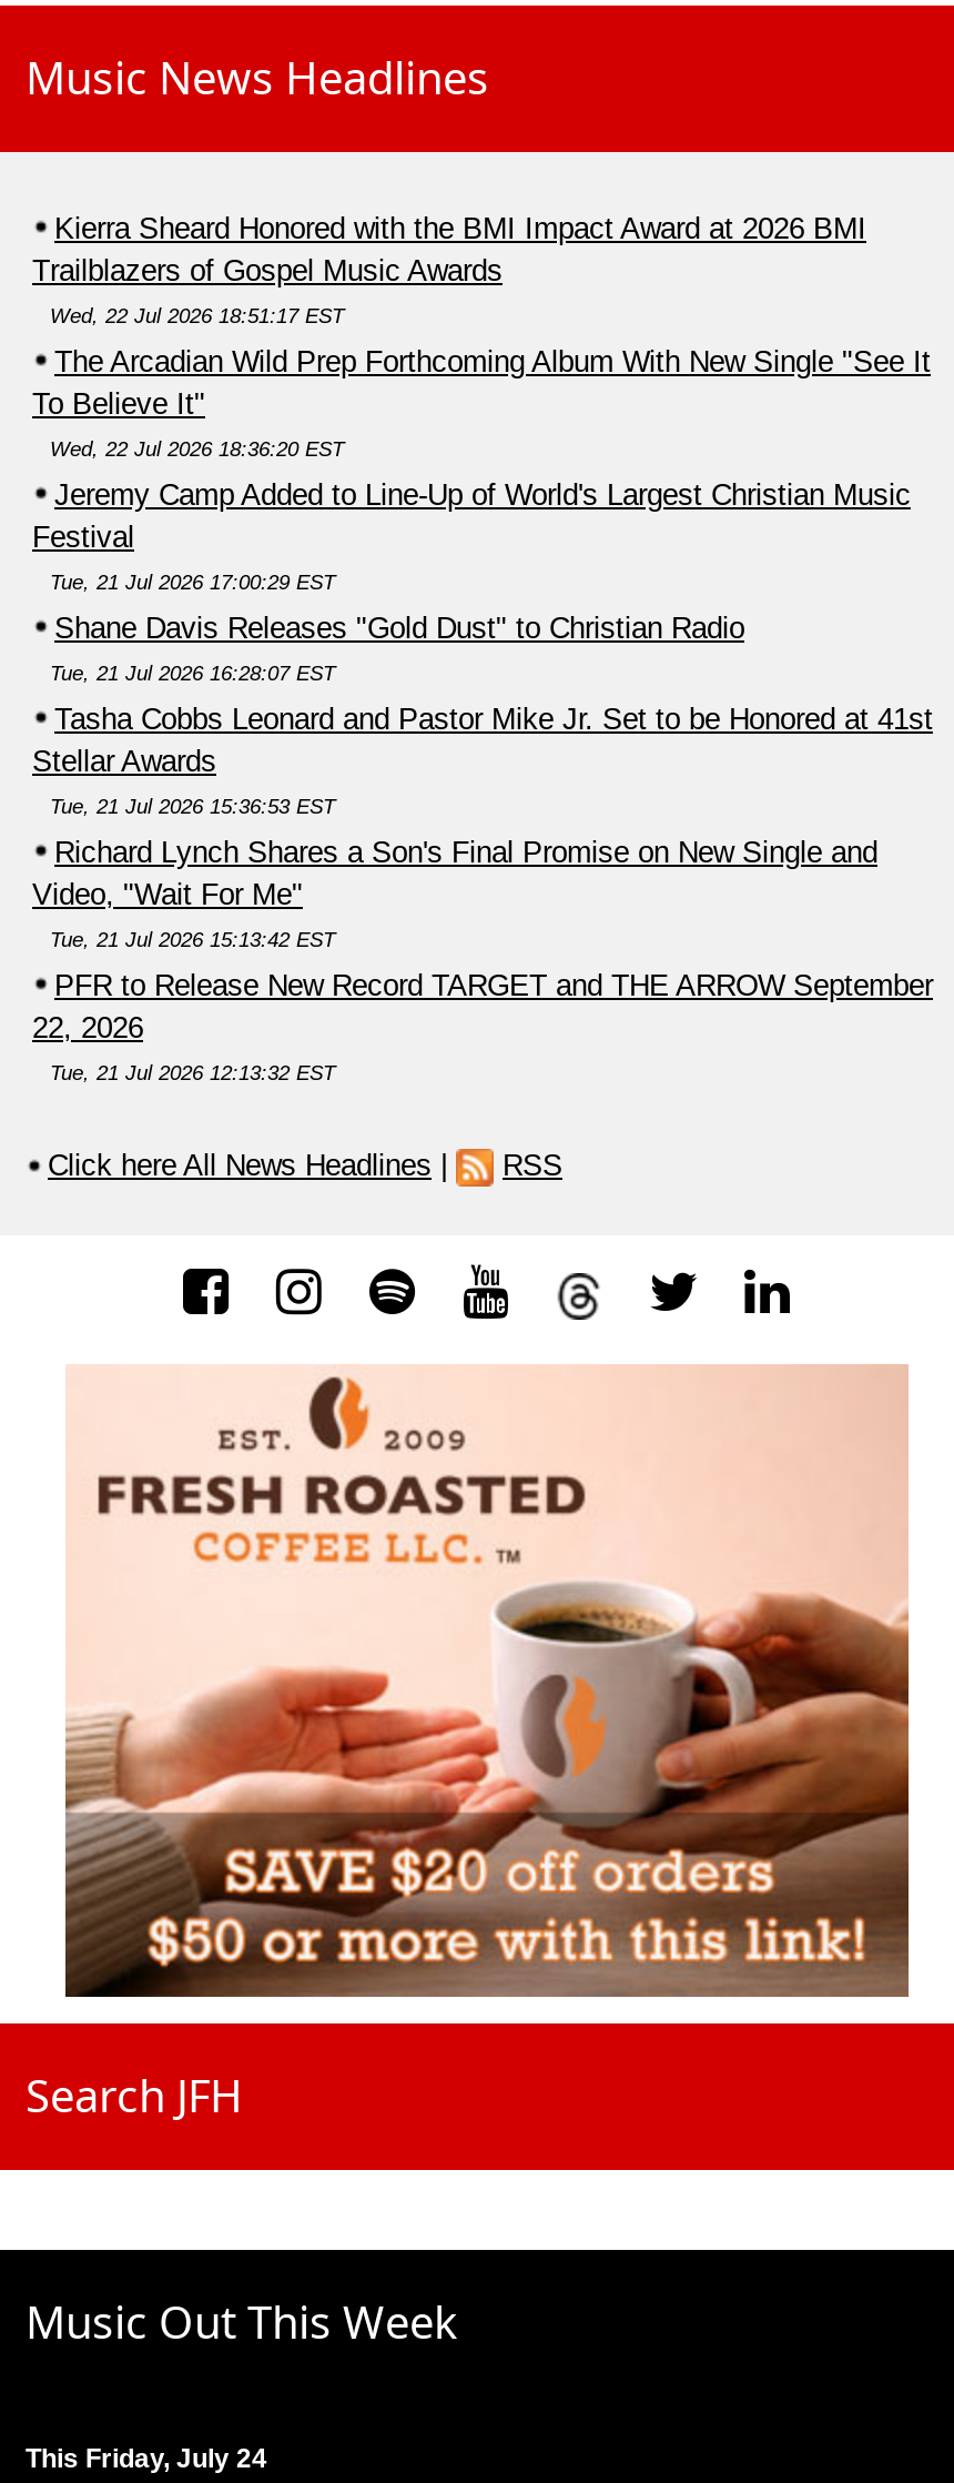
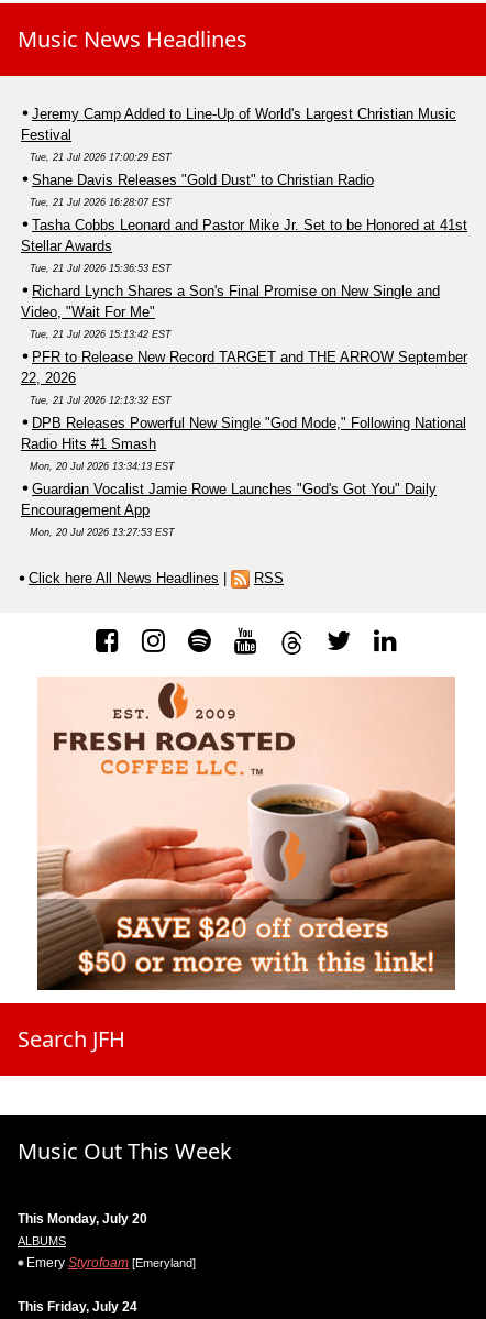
[32,211,931,460] Kierra Sheard Honored with the BMI Impact Award at 2026 BMI | Trailblazers of Gospel Music Awards | Wed, 22 Jul 2026 18:51:17 EST | The Arcadian Wild Prep Forthcoming Album With New Single "See It | To Believe It" | Wed, 22 Jul 2026 18:36:20 EST -> none
moved [32,478,933,1084] -> [21,105,467,406]: Jeremy Camp Added to Line-Up of World's Largest Christian Music | Festival | Tue, 21 Jul 2026 17:00:29 EST | ... | 22, 2026 | Tue, 21 Jul 2026 12:13:32 EST
none -> [21,414,466,538] DPB Releases Powerful New Single "God Mode," Following National | Radio Hits #1 Smash | Mon, 20 Jul 2026 13:34:13 EST | Guardian Vocalist Jamie Rowe Launches "God's Got You" Daily | Encouragement App | Mon, 20 Jul 2026 13:27:53 EST
none -> [18,1211,196,1270] This Monday, July 20 | ALBUMS | Emery Styrofoam [Emeryland]

